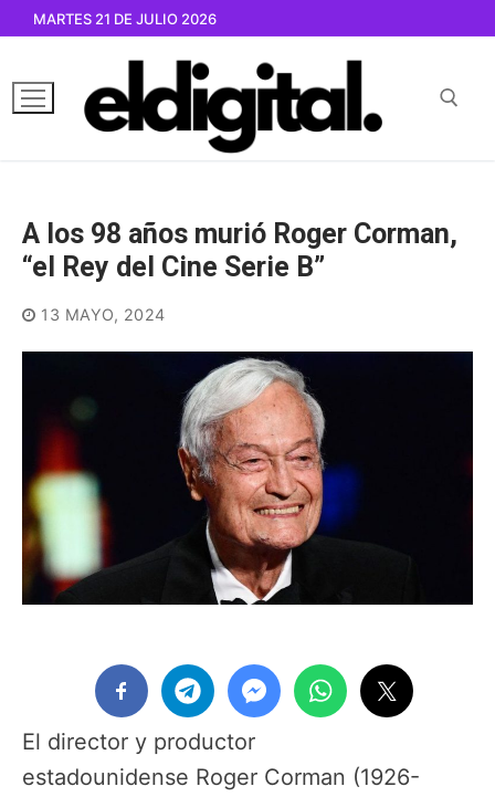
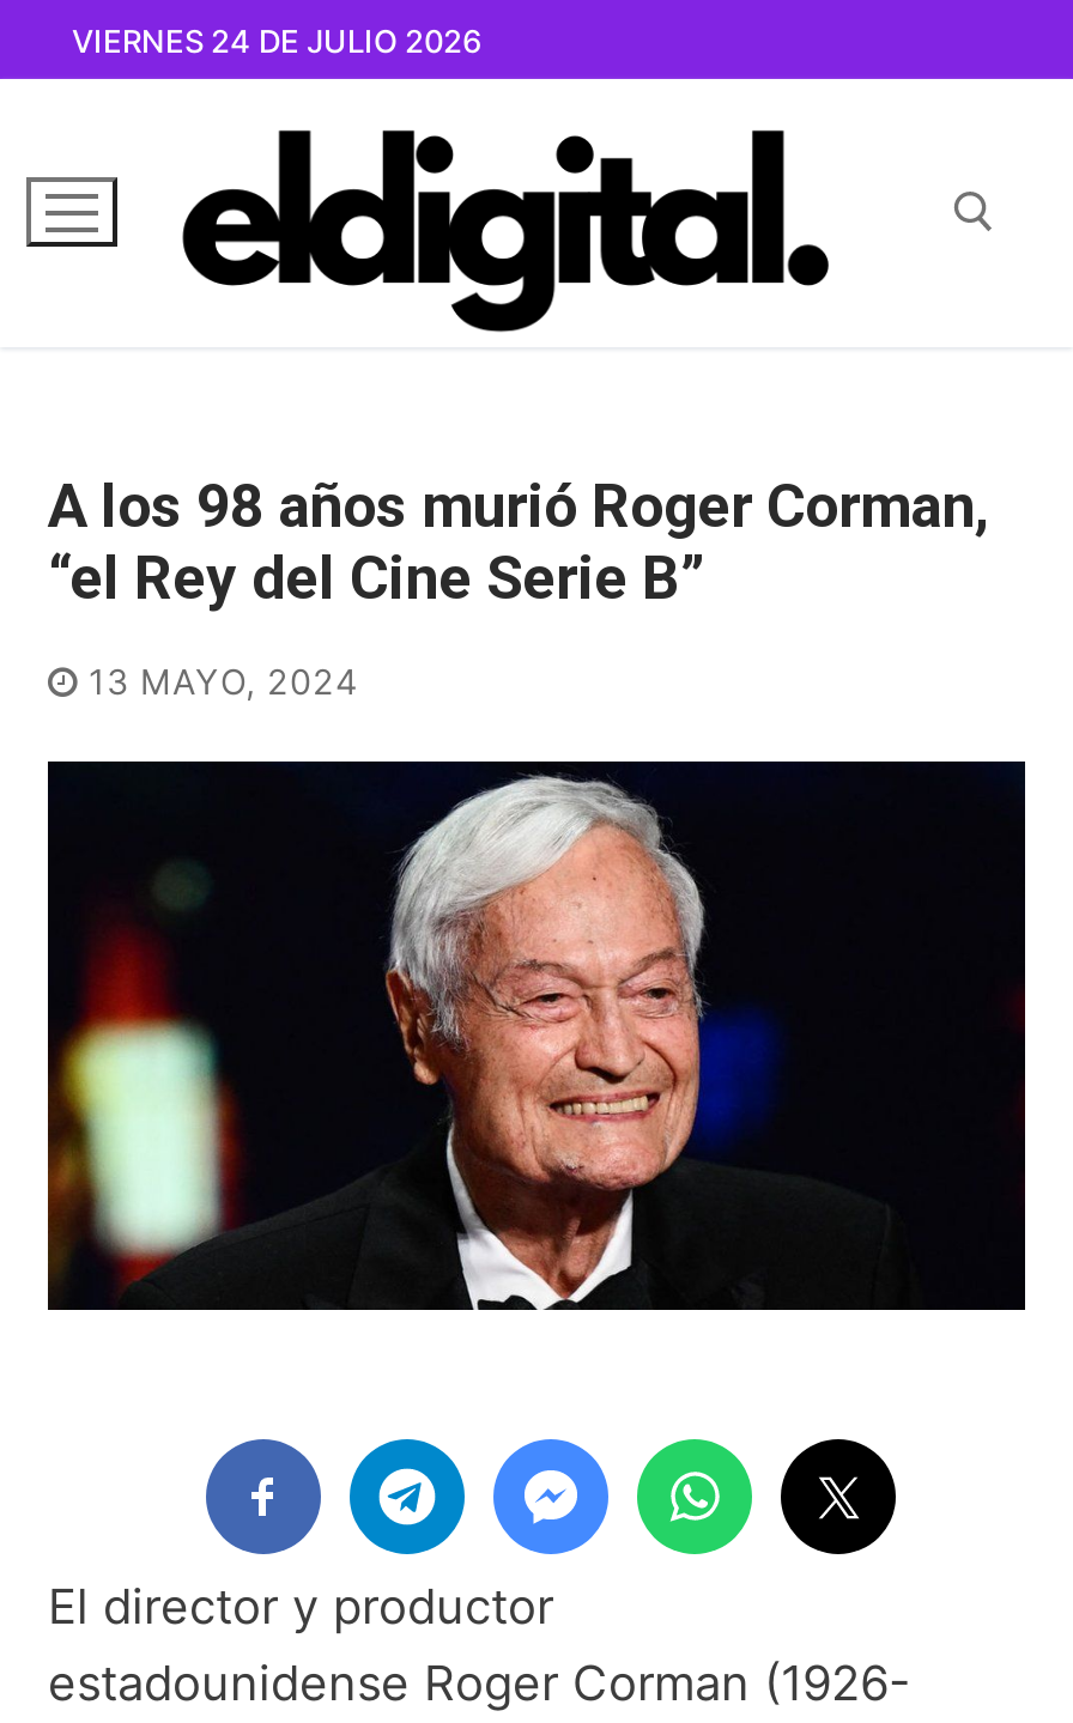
[33,9,217,27] MARTES 21 DE JULIO 2026 -> [72,20,481,59] VIERNES 24 DE JULIO 2026

